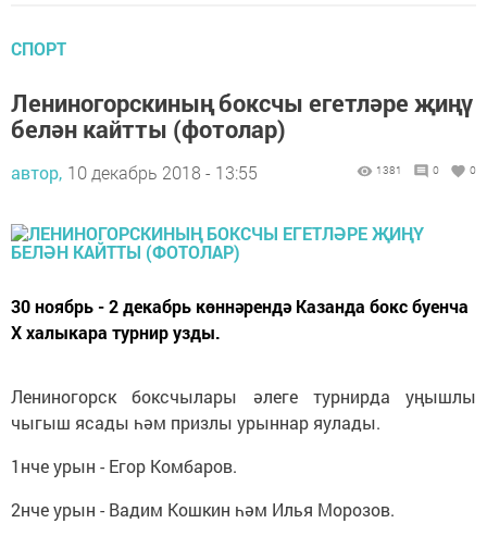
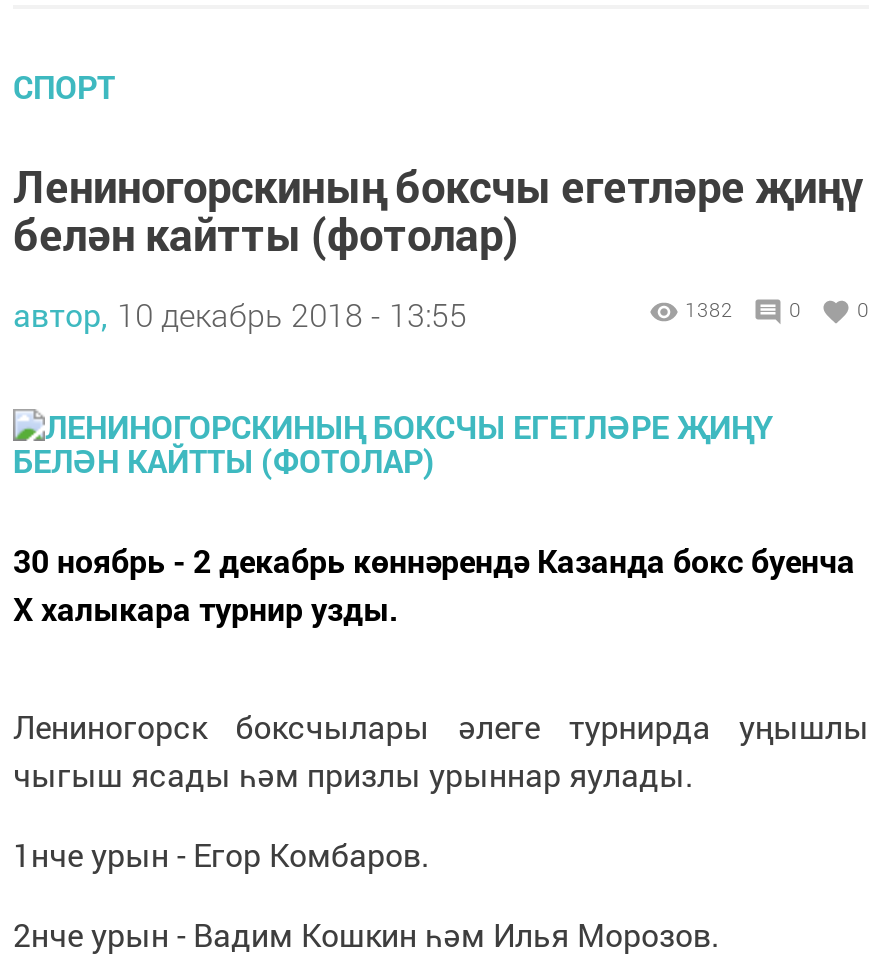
[376,163,402,178] 1381 -> [685,298,733,324] 1382

